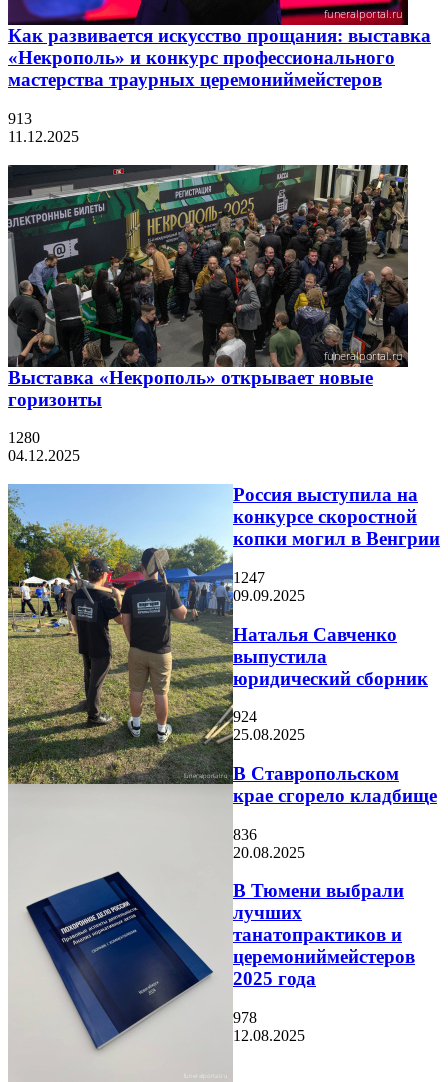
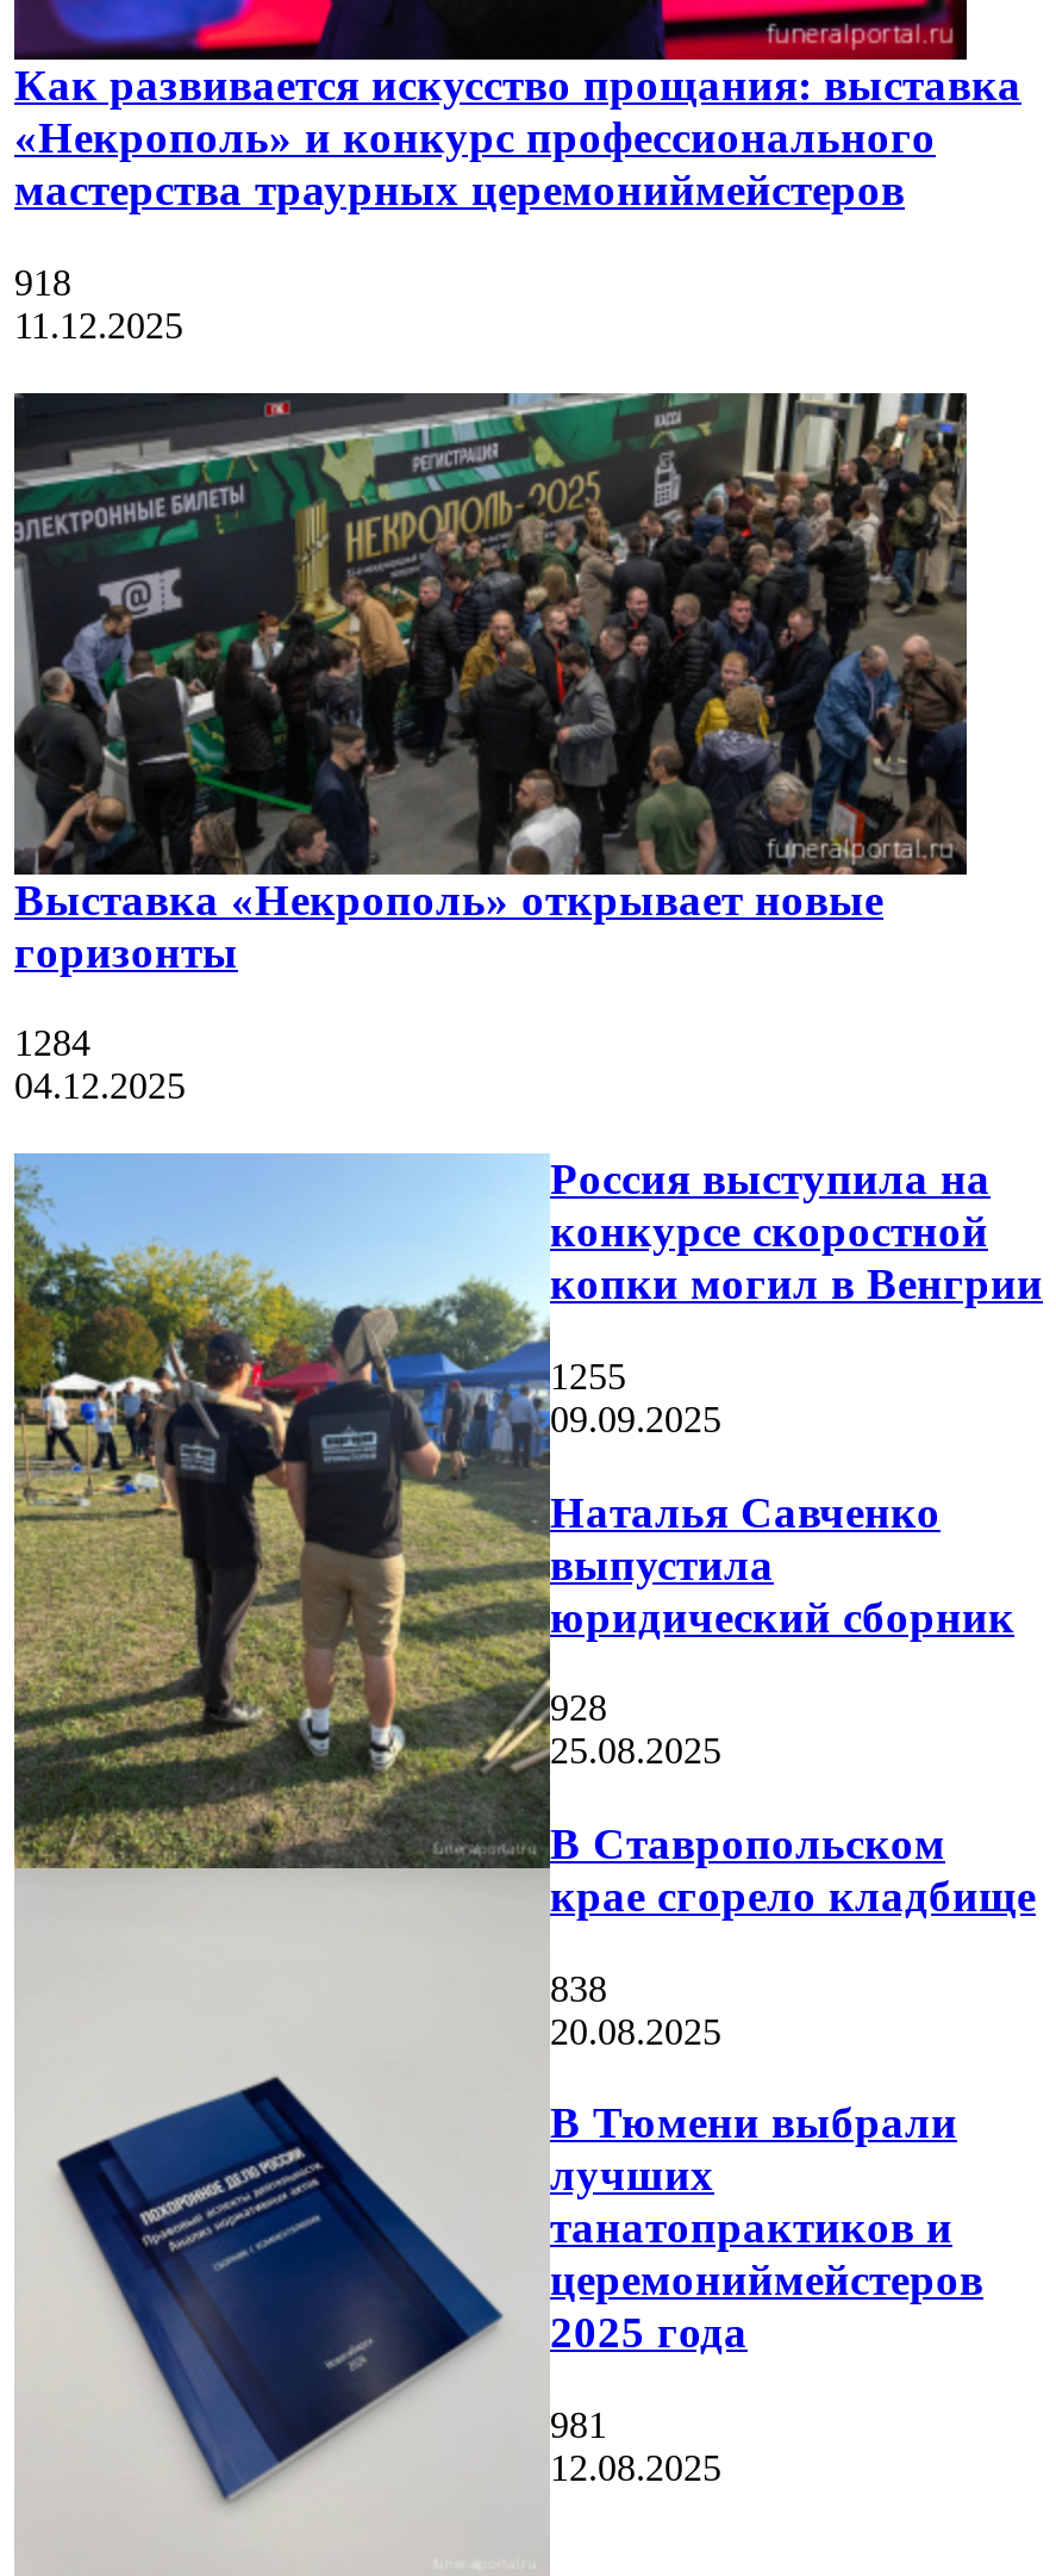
[8,110,32,127] 913 -> [14,262,71,303] 918
[8,429,40,446] 1280 -> [14,1023,90,1064] 1284
[233,569,265,586] 1247 -> [550,1356,626,1396] 1255
[233,708,257,725] 924 -> [550,1688,607,1728] 928
[233,826,257,843] 836 -> [550,1968,607,2008] 838
[233,1009,257,1026] 978 -> [550,2405,607,2445] 981

